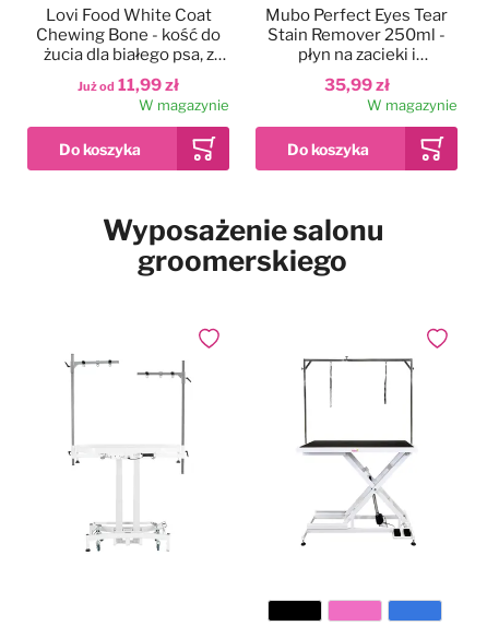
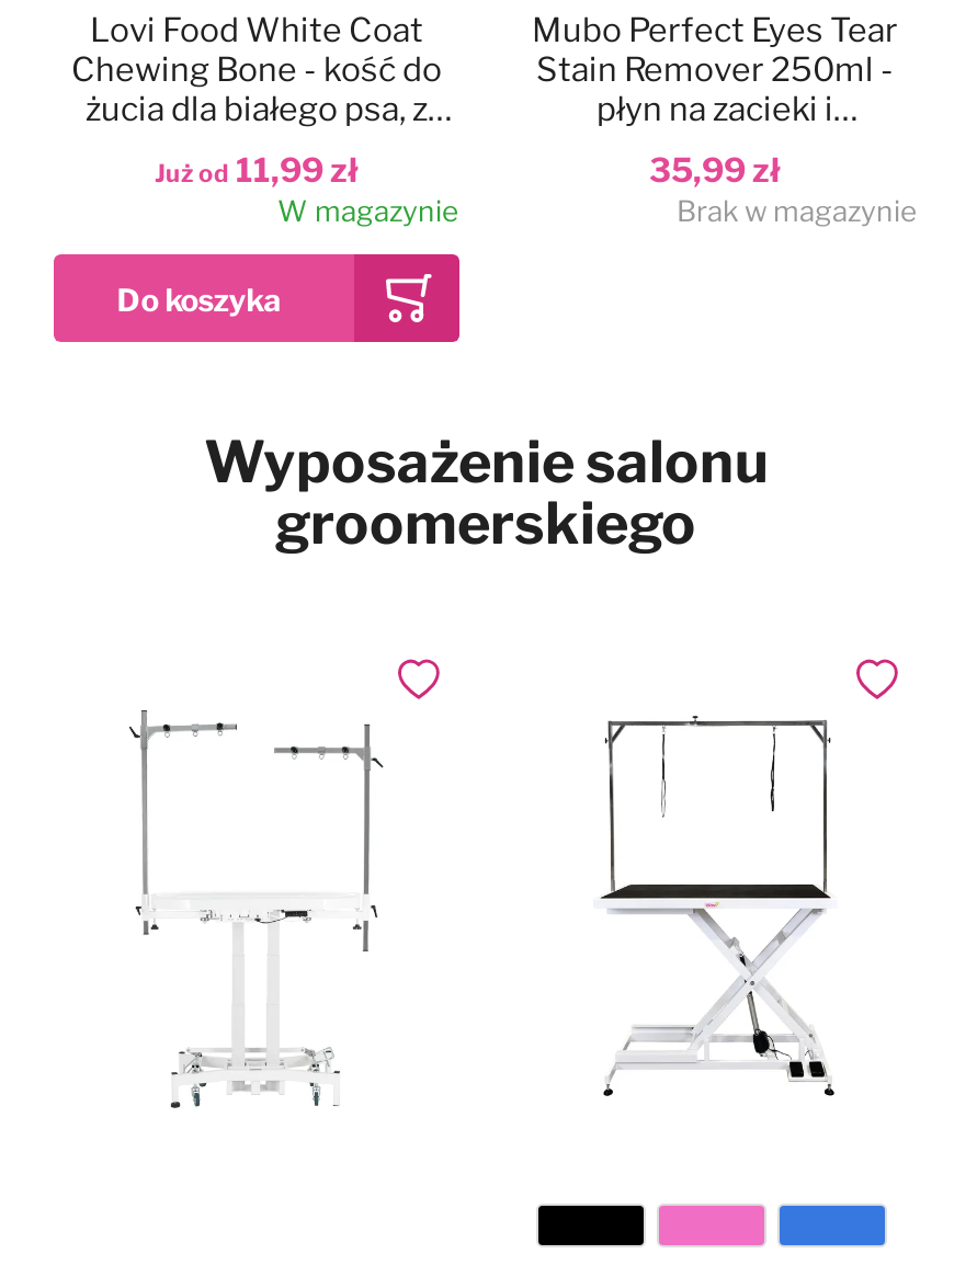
[367,96,458,114] W magazynie -> [677,193,918,228] Brak w magazynie
[254,126,459,172] [image] -> none

